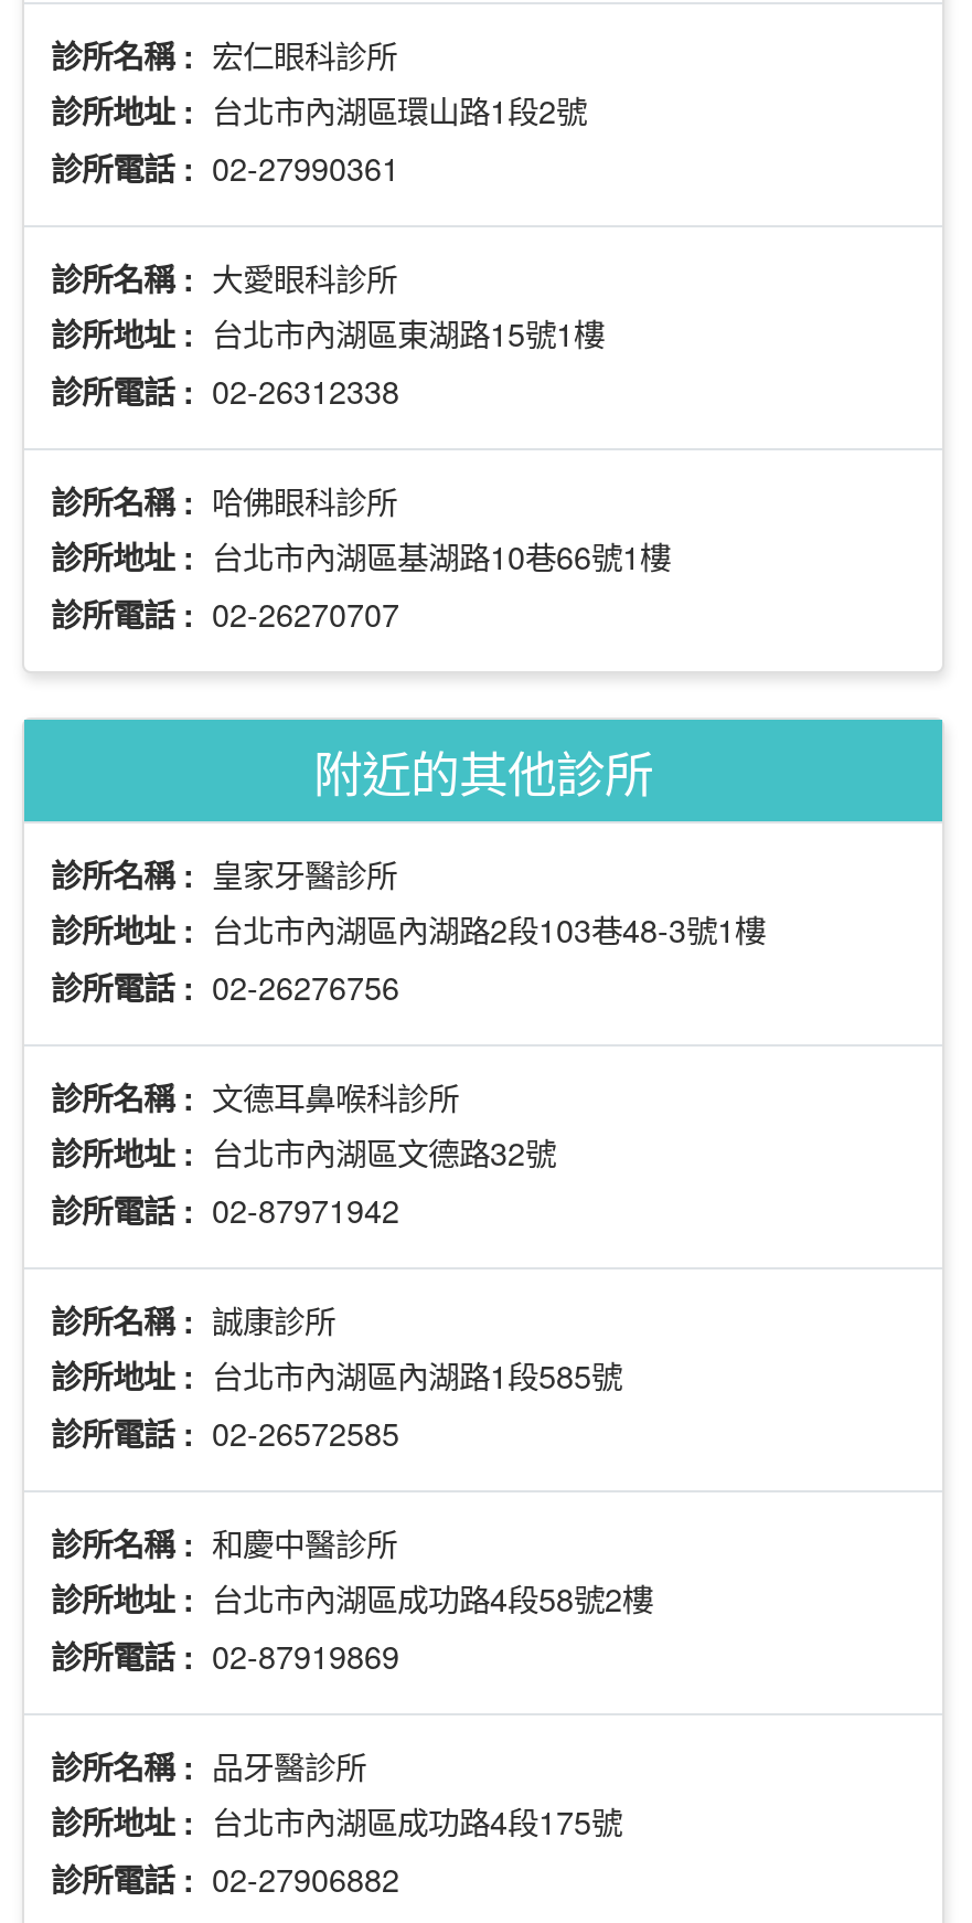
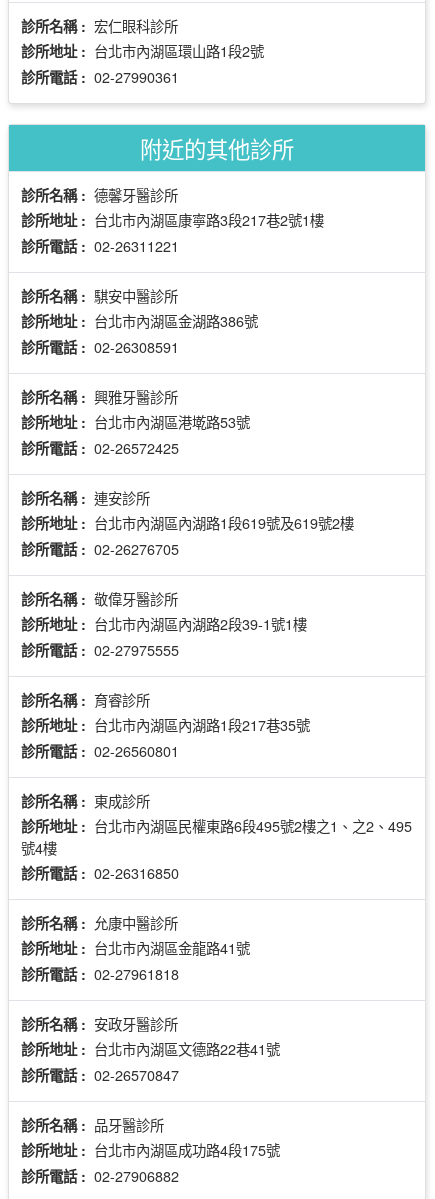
[51,254,671,635] 診所名稱 : 大愛眼科診所 | 診所地址 : 台北市內湖區東湖路15號1樓 | 診所電話 : 02-26312338 | 診所名稱 : 哈佛眼科診所 | 診所地址 : 台北市內湖區基湖路10巷66號1樓 | 診所電話 : 02-26270707 -> none
moved [313,736,653,806] -> [140,132,294,164]: 附近的其他診所
[51,850,766,1677] 診所名稱 : 皇家牙醫診所 | 診所地址 : 台北市內湖區內湖路2段103巷48-3號1樓 | 診所電話 : 02-26276756 | 診所名稱 : 文德耳鼻喉科診所 | 診所地址 : 台北市內湖區文德路32號 | 診所電話 : 02-87971942 | 診所名稱 : 誠康診所 | 診所地址 : 台北市內湖區內湖路1段585號 | 診所電話 : 02-26572585 | 診所名稱 : 和慶中醫診所 | 診所地址 : 台北市內湖區成功路4段58號2樓 | 診所電話 : 02-87919869 -> [21,184,412,1085] 診所名稱 : 德馨牙醫診所 | 診所地址 : 台北市內湖區康寧路3段217巷2號1樓 | 診所電話 : 02-26311221 | 診所名稱 : 騏安中醫診所 | 診所地址 : 台北市內湖區金湖路386號 | 診所電話 : 02-26308591 | 診所名稱 : 興雅牙醫診所 | 診所地址 : 台北市內湖區港墘路53號 | 診所電話 : 02-26572425 | 診所名稱 : 連安診所 | 診所地址 : 台北市內湖區內湖路1段619號及619號2樓 | 診所電話 : 02-26276705 | 診所名稱 : 敬偉牙醫診所 | 診所地址 : 台北市內湖區內湖路2段39-1號1樓 | 診所電話 : 02-27975555 | 診所名稱 : 育睿診所 | 診所地址 : 台北市內湖區內湖路1段217巷35號 | 診所電話 : 02-26560801 | 診所名稱 : 東成診所 | 診所地址 : 台北市內湖區民權東路6段495號2樓之1、之2、495 | 號4樓 | 診所電話 : 02-26316850 | 診所名稱 : 允康中醫診所 | 診所地址 : 台北市內湖區金龍路41號 | 診所電話 : 02-27961818 | 診所名稱 : 安政牙醫診所 | 診所地址 : 台北市內湖區文德路22巷41號 | 診所電話 : 02-26570847

